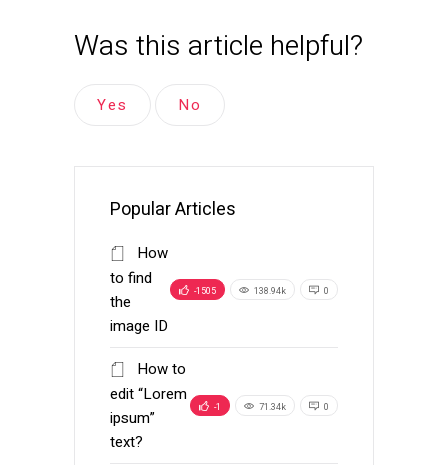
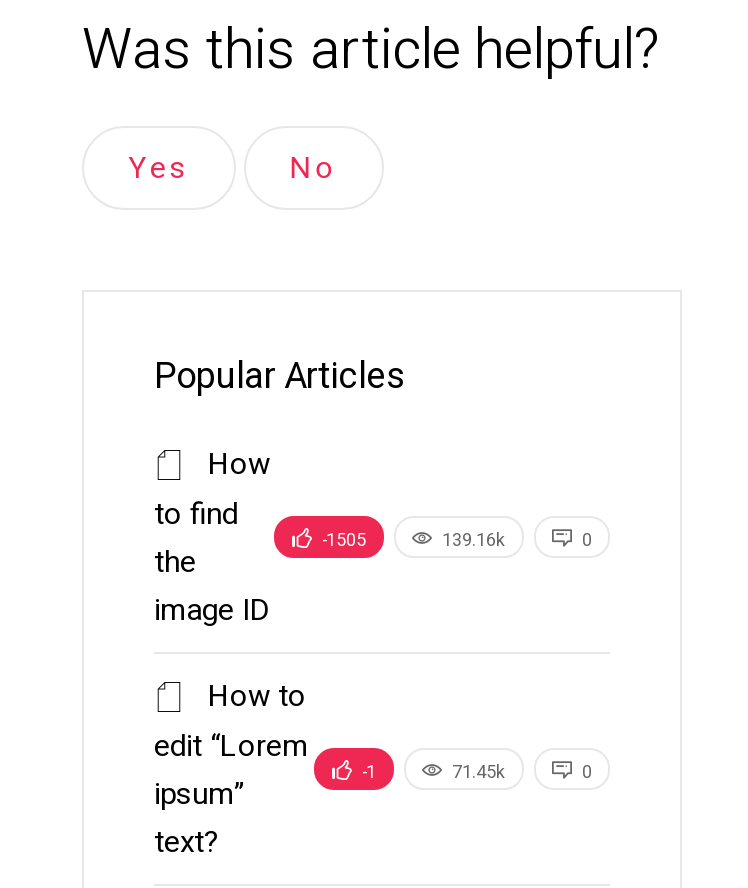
[254,284,286,297] 138.94k -> [442,527,506,553] 139.16k
[259,400,286,413] 71.34k -> [452,759,506,785] 71.45k

